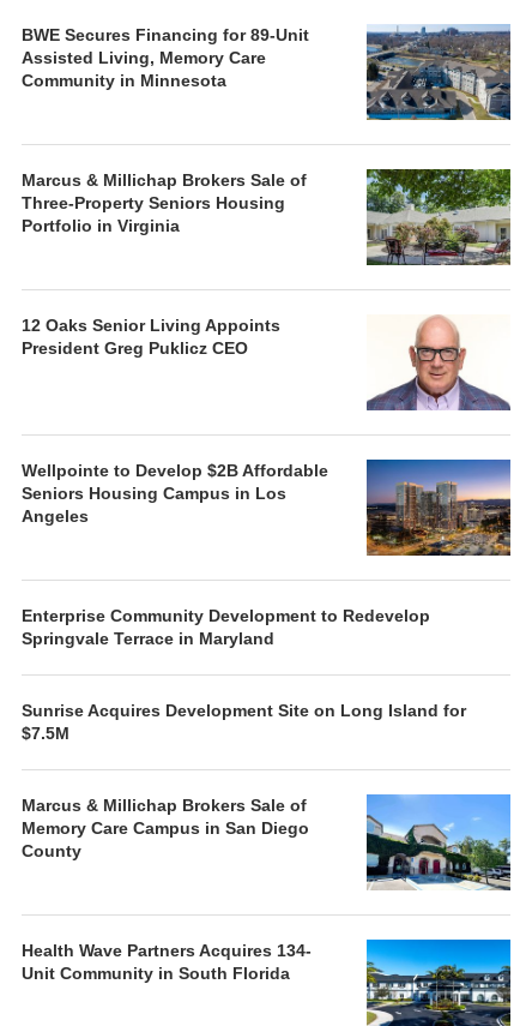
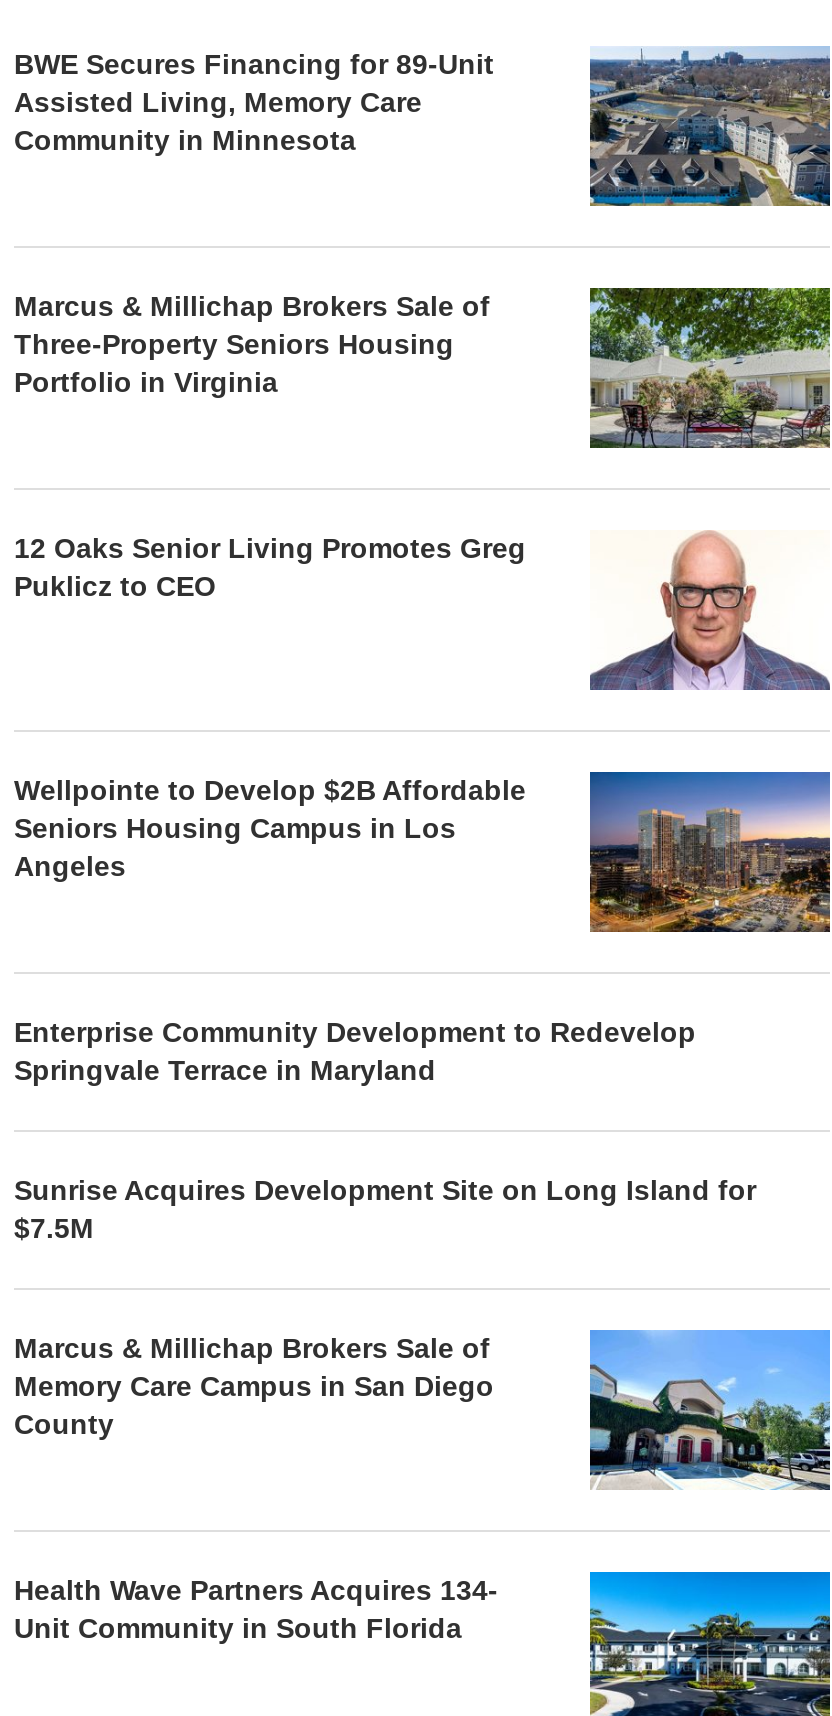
[22,316,280,358] 12 Oaks Senior Living Appoints | President Greg Puklicz CEO -> [14,532,526,602] 12 Oaks Senior Living Promotes Greg | Puklicz to CEO

